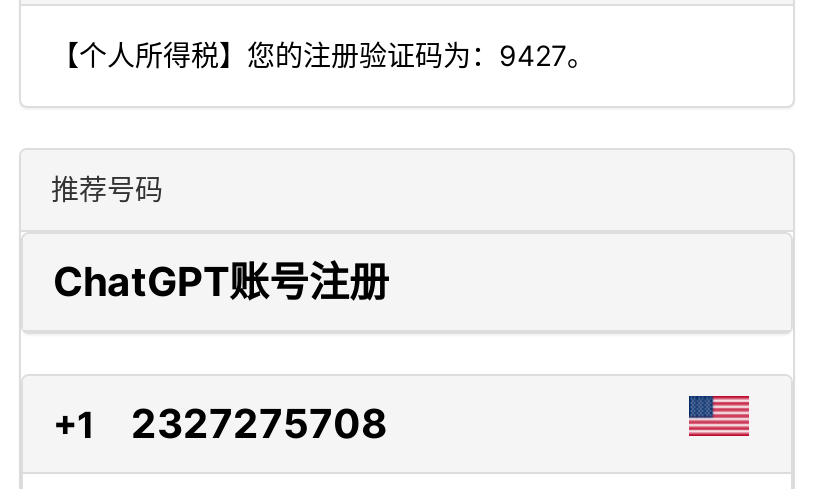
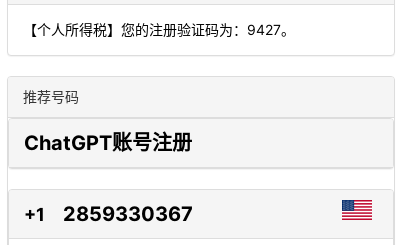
[53,401,387,449] +1 2327275708 -> [24,202,193,226] +1 2859330367

